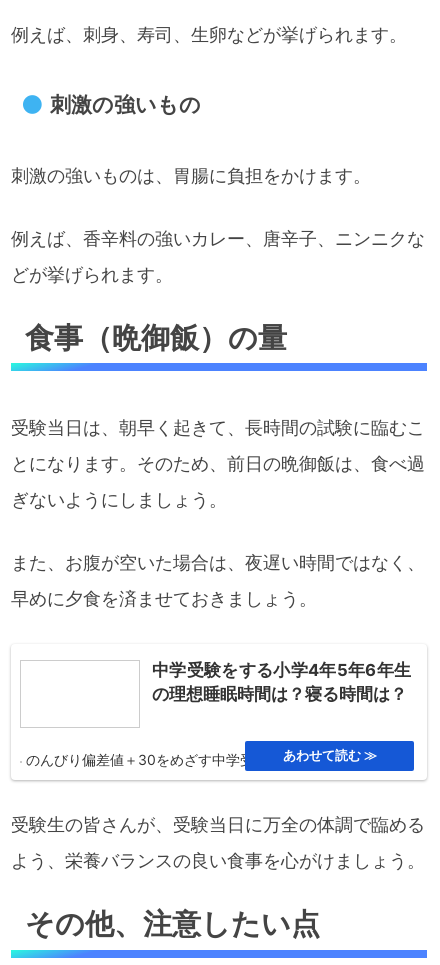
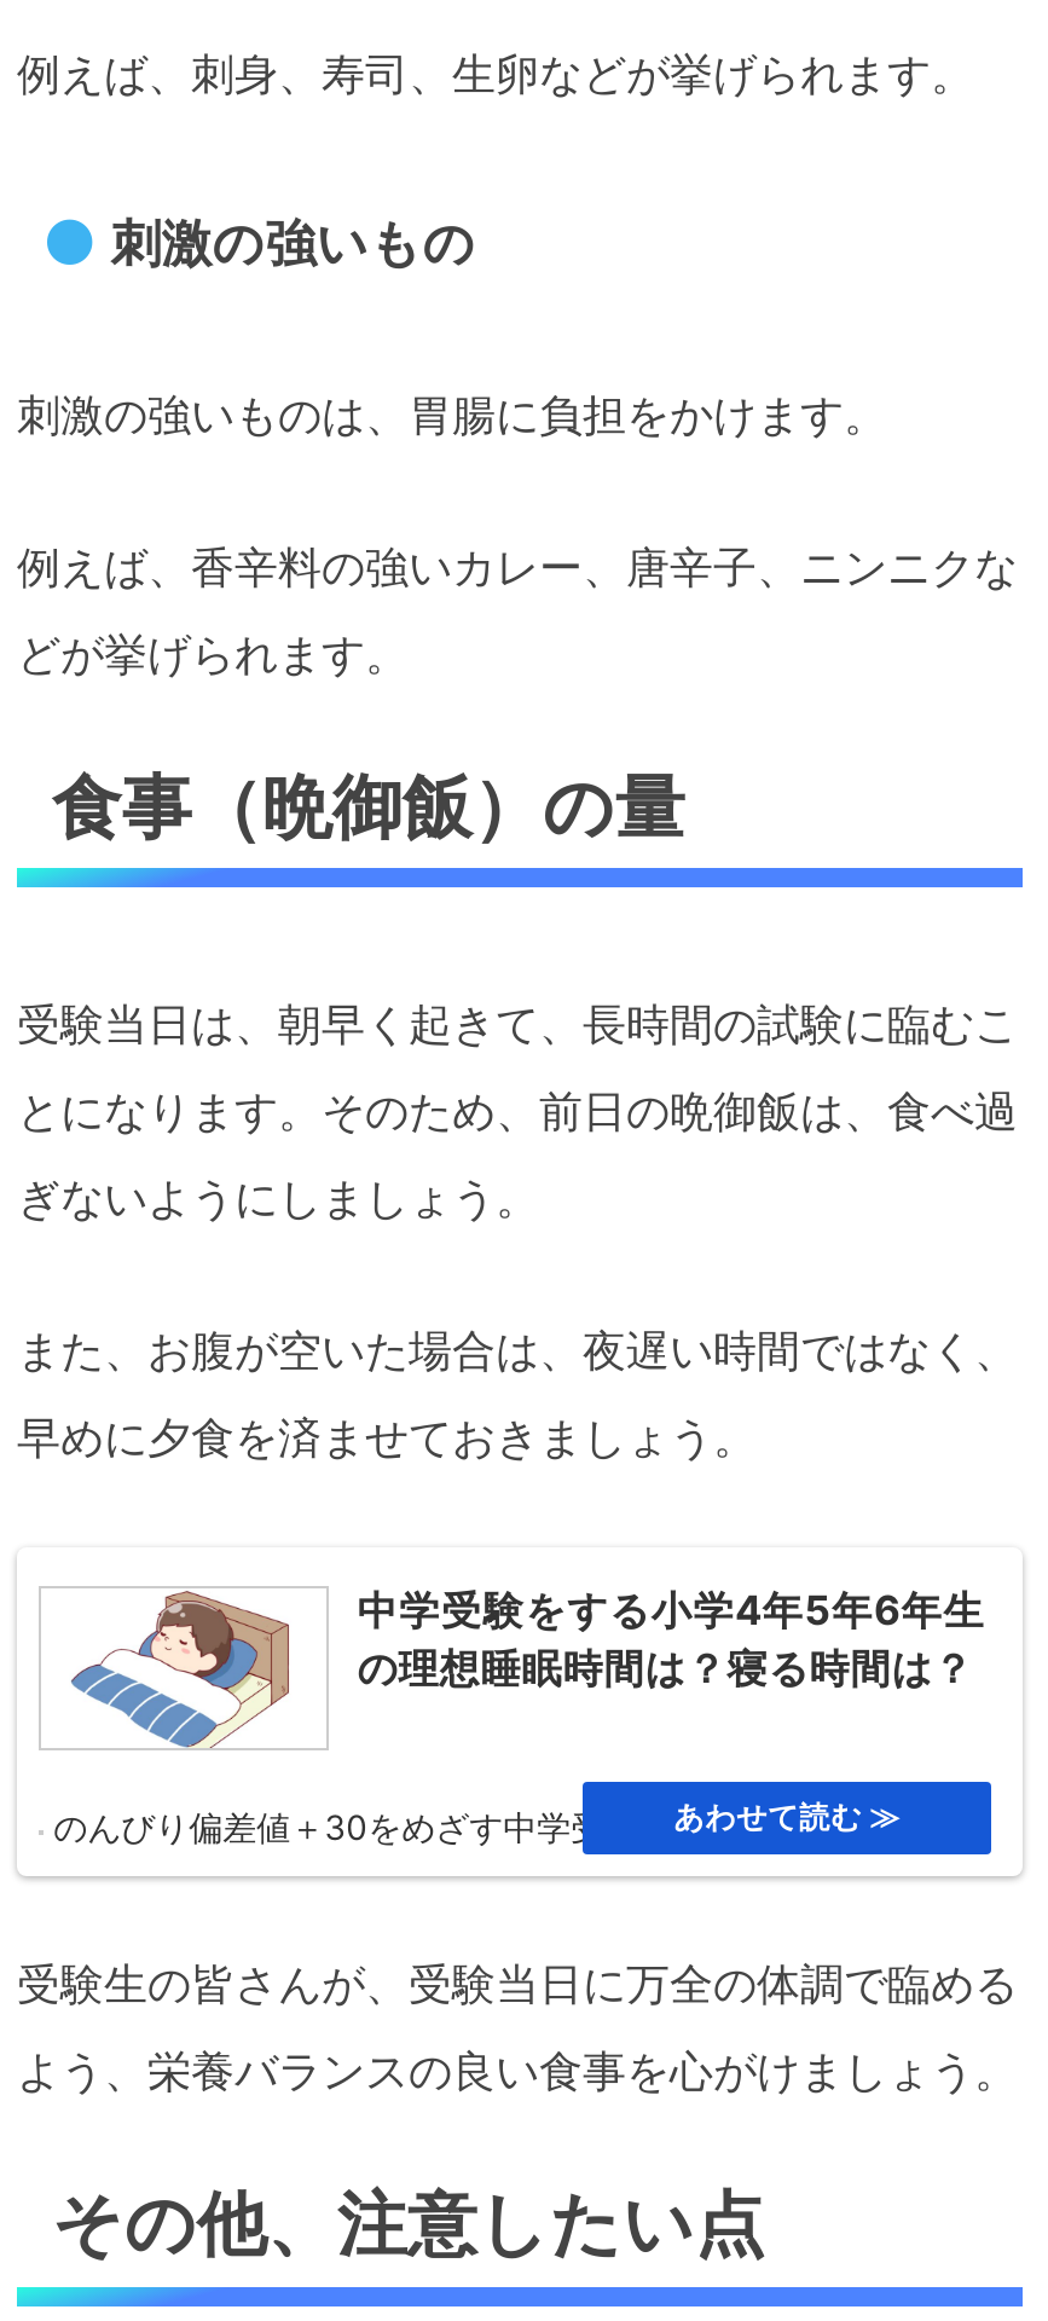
none -> [70,1588,293,1750] [image]

